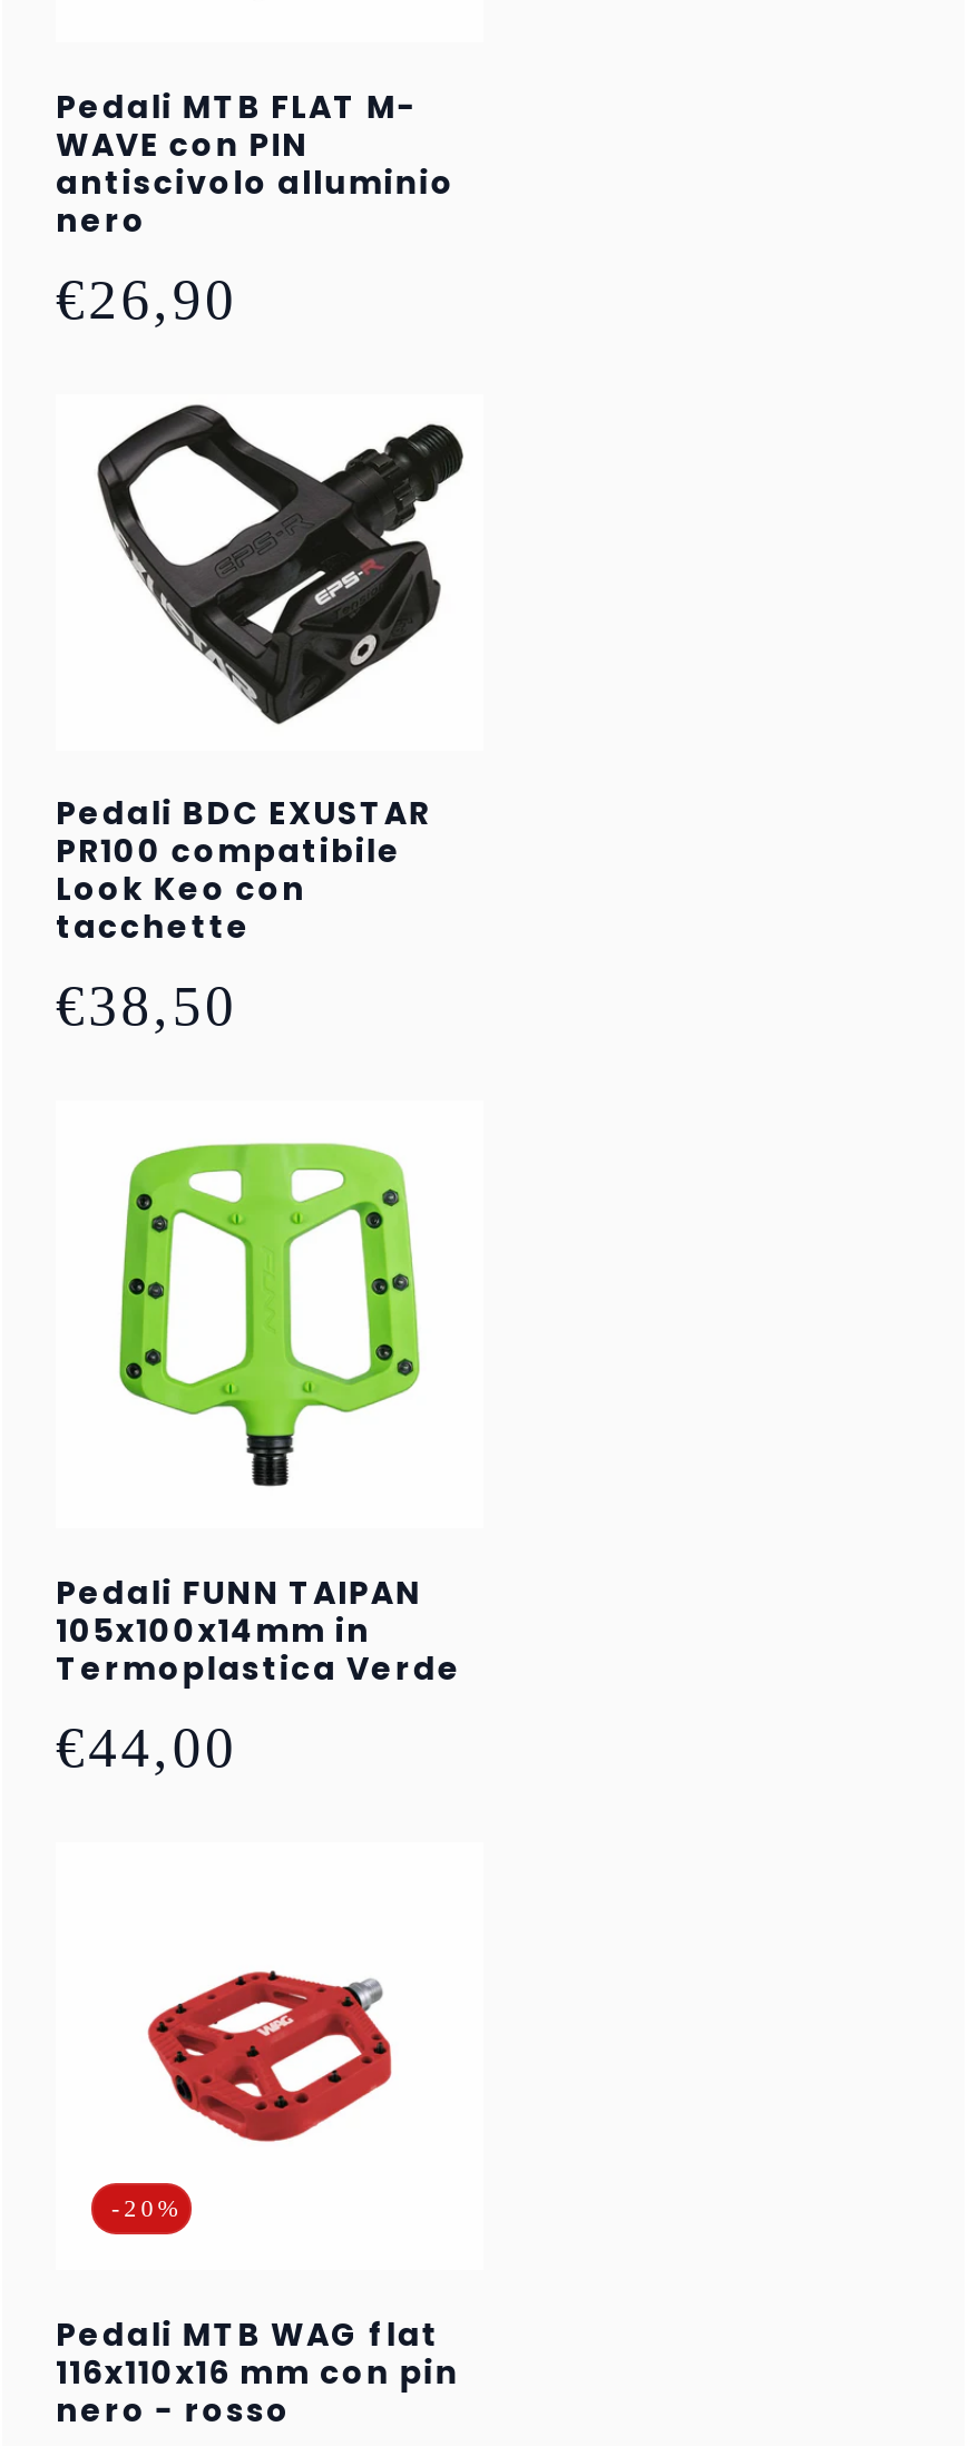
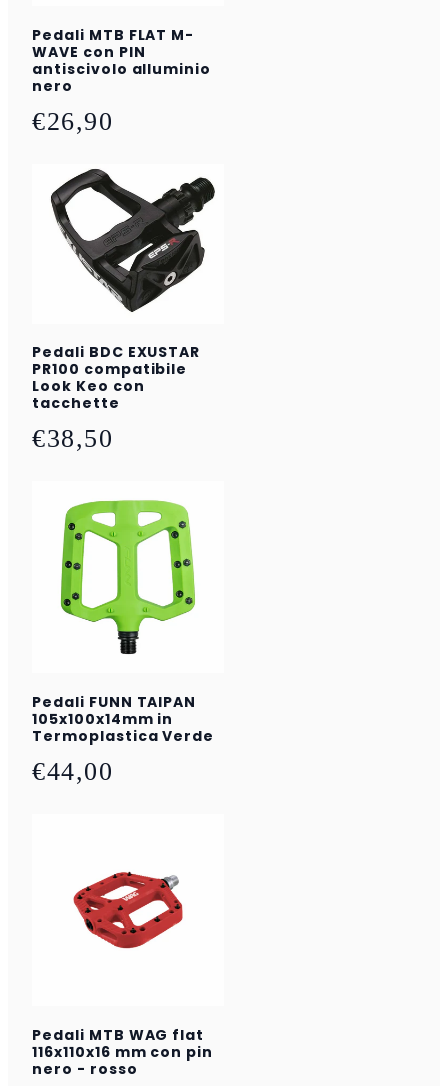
[111,2194,181,2221] -20% -> none

